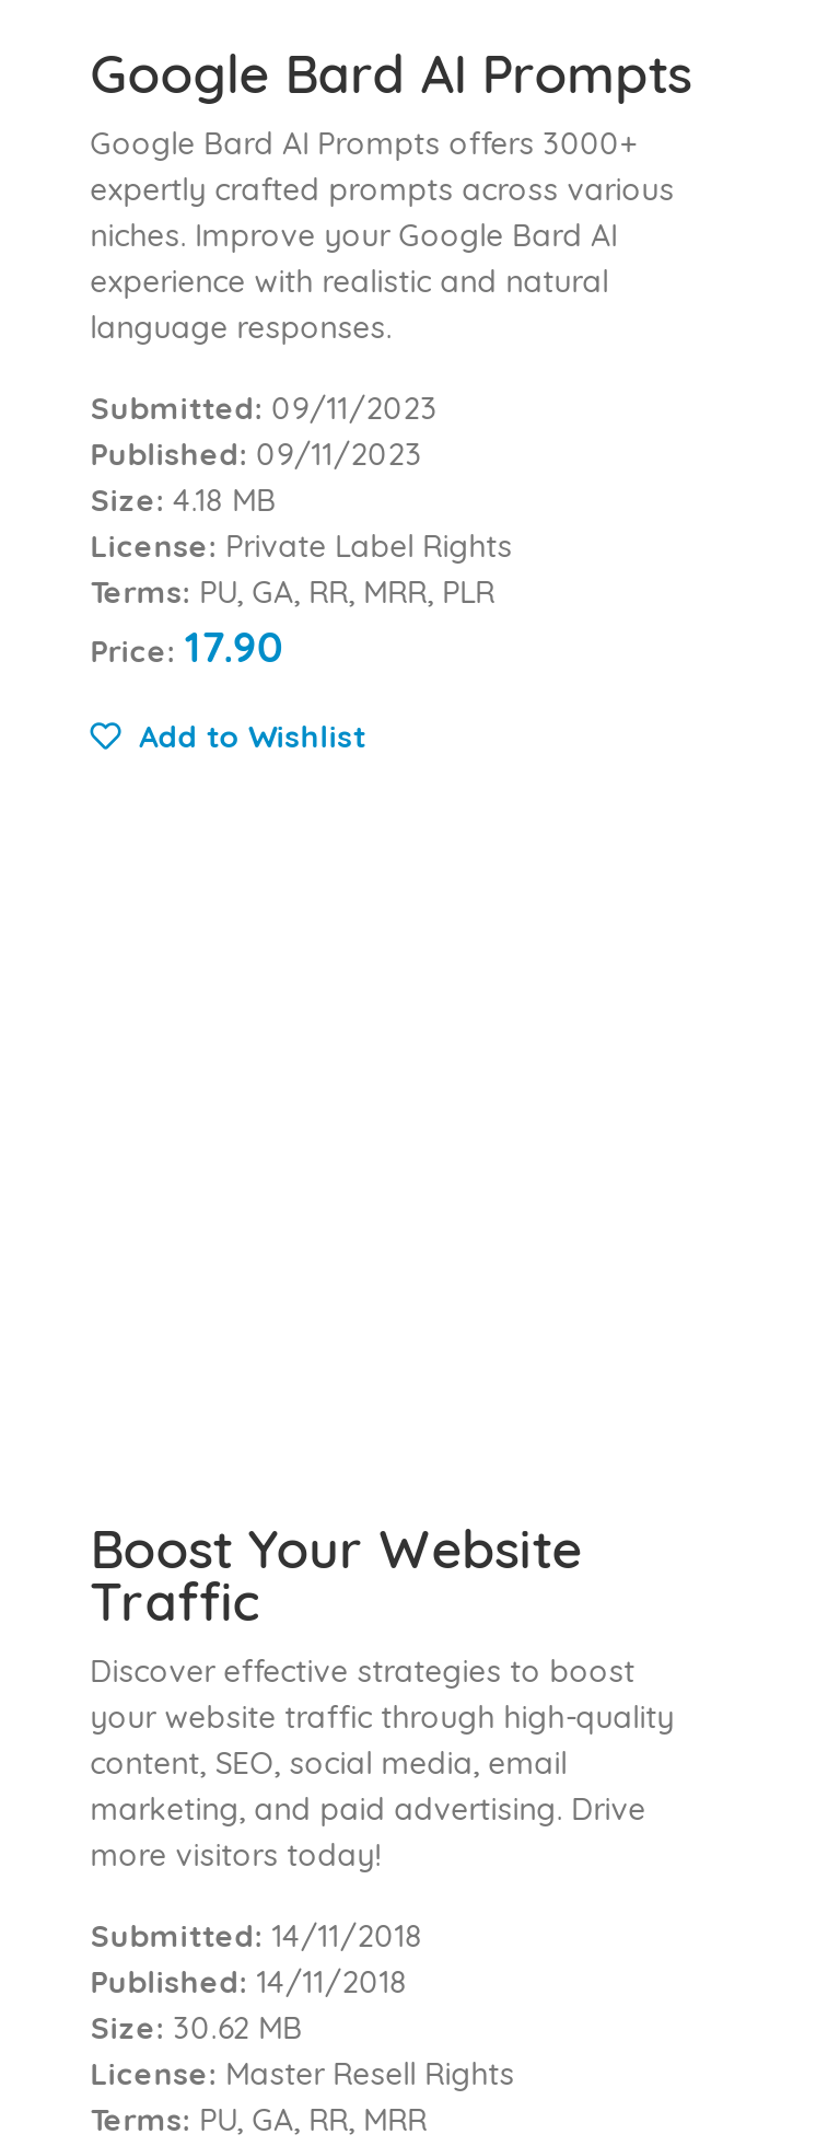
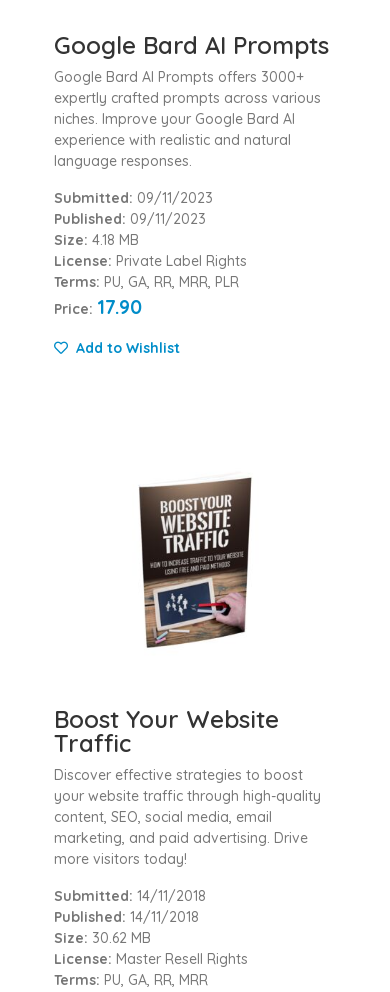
none -> [138,477,253,649] [image]

